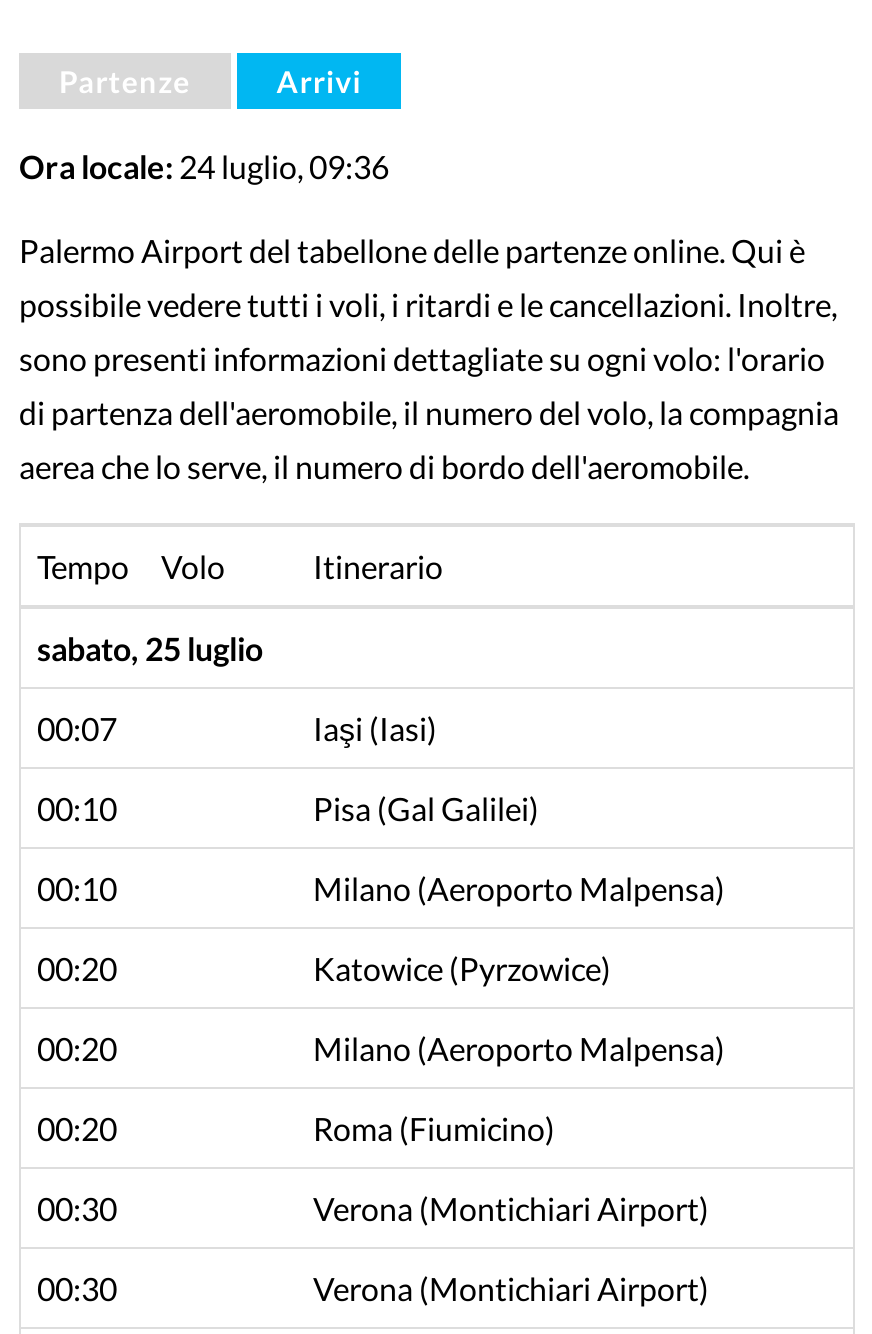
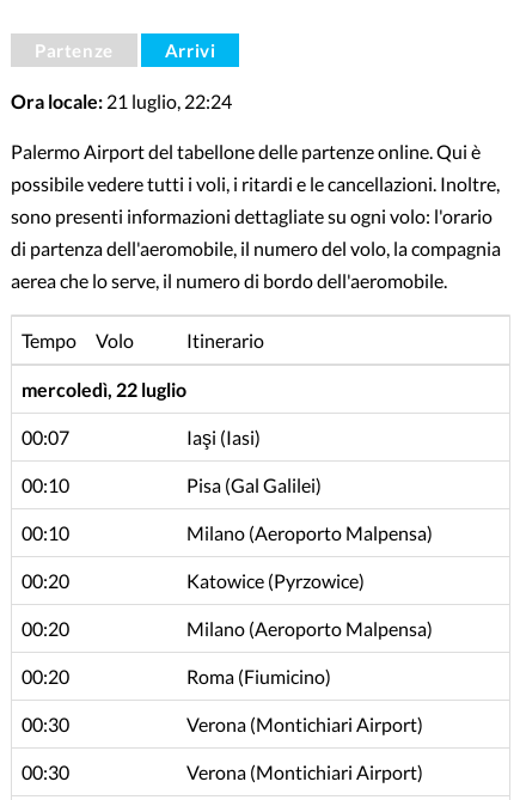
[19,148,389,186] Ora locale: 24 luglio, 09:36 -> [11,90,232,113] Ora locale: 21 luglio, 22:24
[37,630,263,668] sabato, 25 luglio -> [22,378,186,401] mercoledì, 22 luglio

